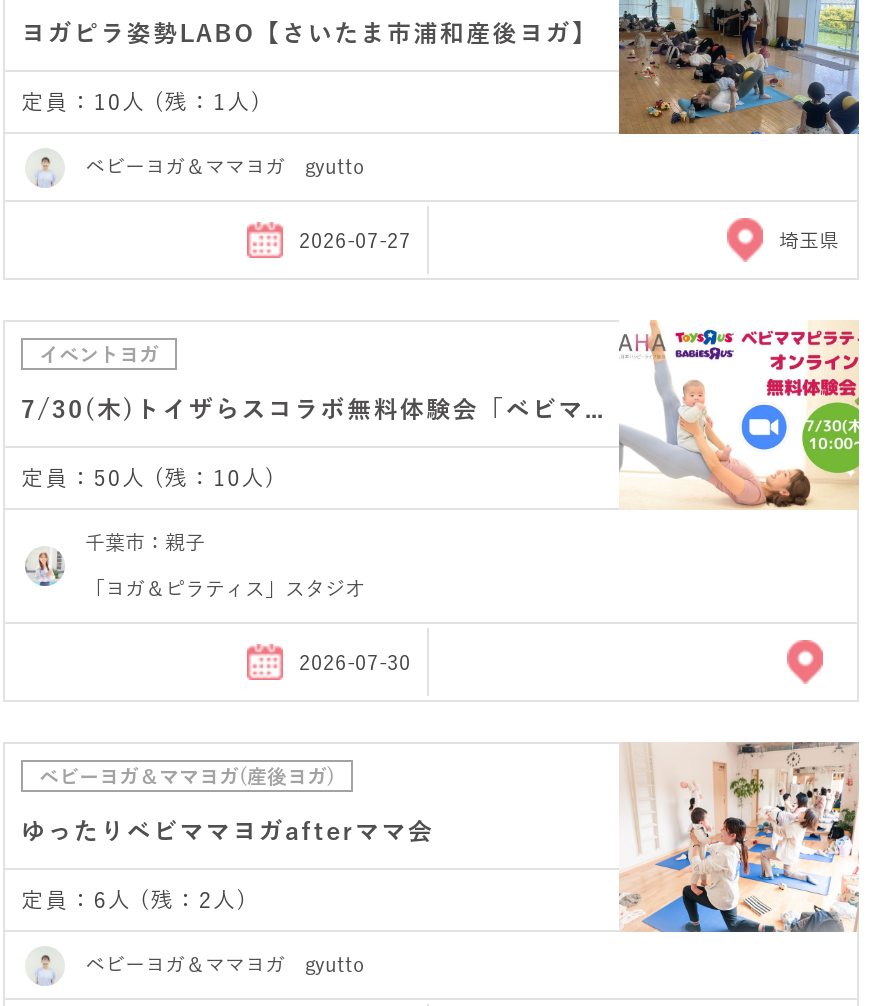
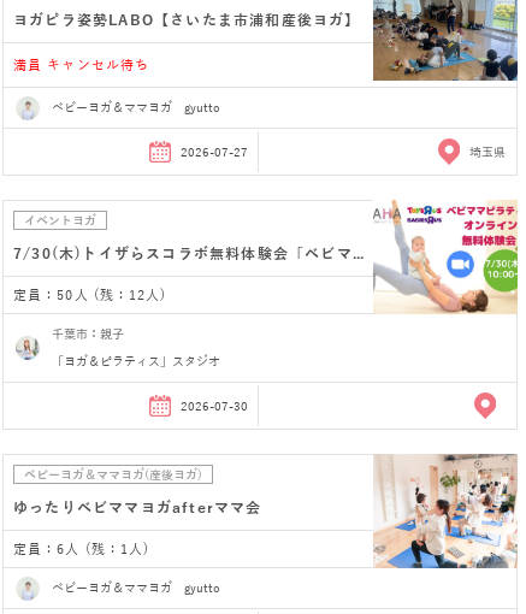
[21,86,262,116] 定員：10人 (残：1人) -> [13,56,149,74] 満員 キャンセル待ち
[21,462,276,492] 定員：50人 (残：10人) -> [13,286,167,304] 定員：50人 (残：12人)
[21,884,247,914] 定員：6人 (残：2人) -> [13,540,149,558] 定員：6人 (残：1人)

